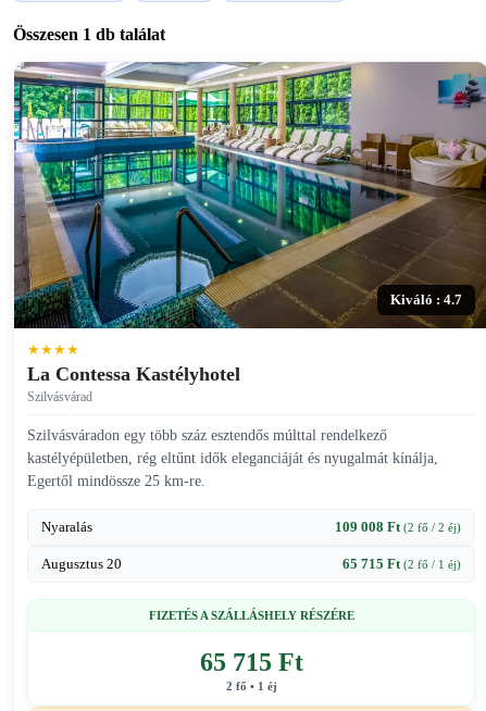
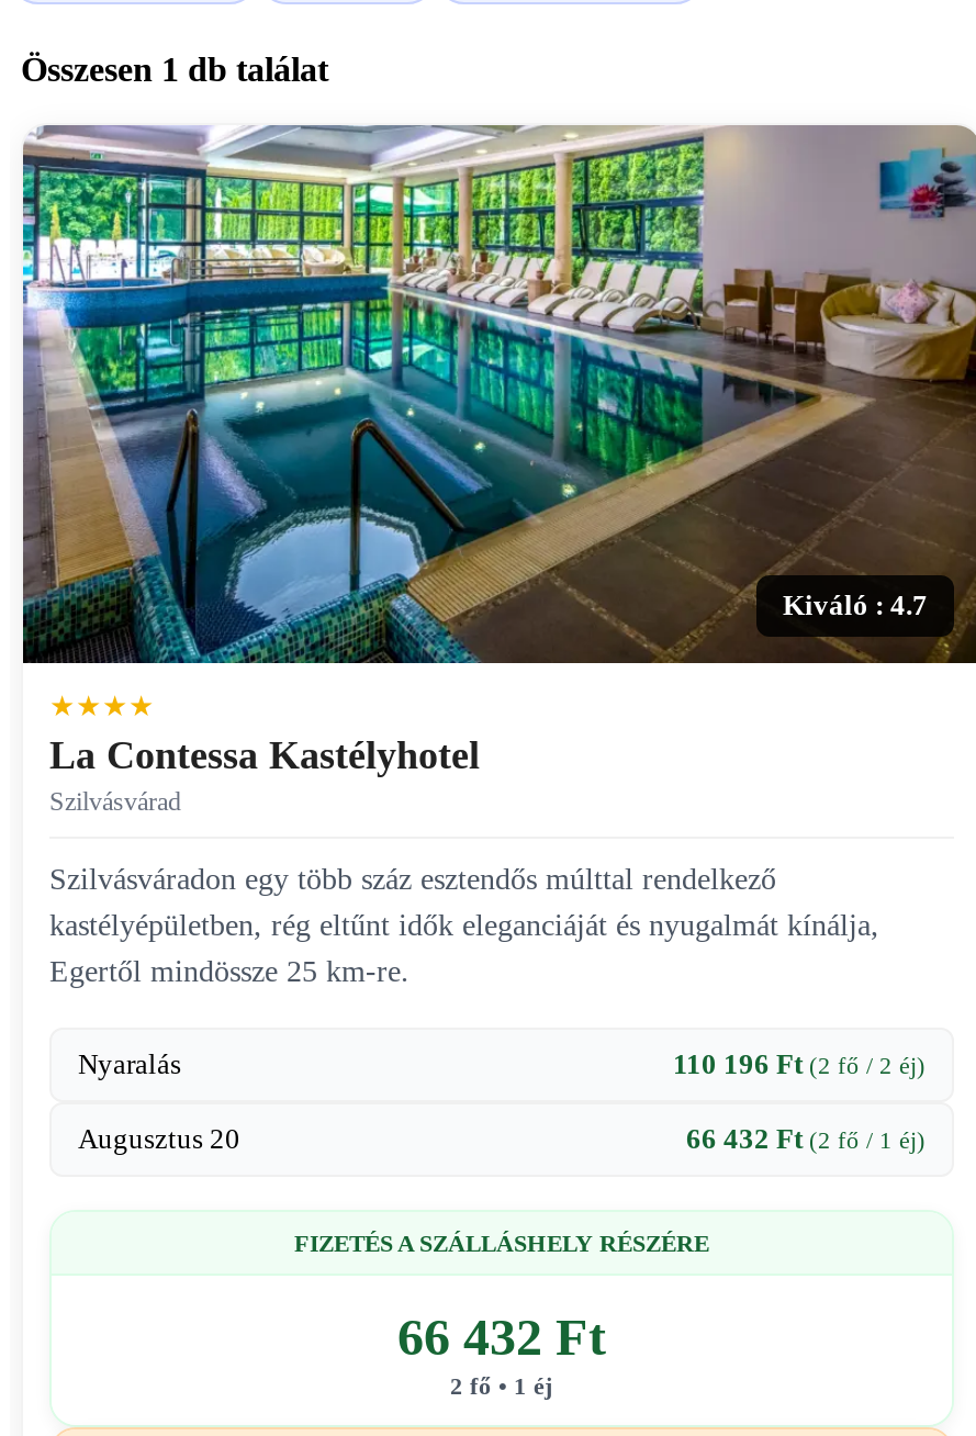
[335,518,461,535] 109 008 Ft (2 fő / 2 éj) -> [673,1047,925,1080] 110 196 Ft (2 fő / 2 éj)
[342,555,461,572] 65 715 Ft (2 fő / 1 éj) -> [686,1122,925,1155] 66 432 Ft (2 fő / 1 éj)
[200,648,303,676] 65 715 Ft -> [397,1308,606,1365] 66 432 Ft

